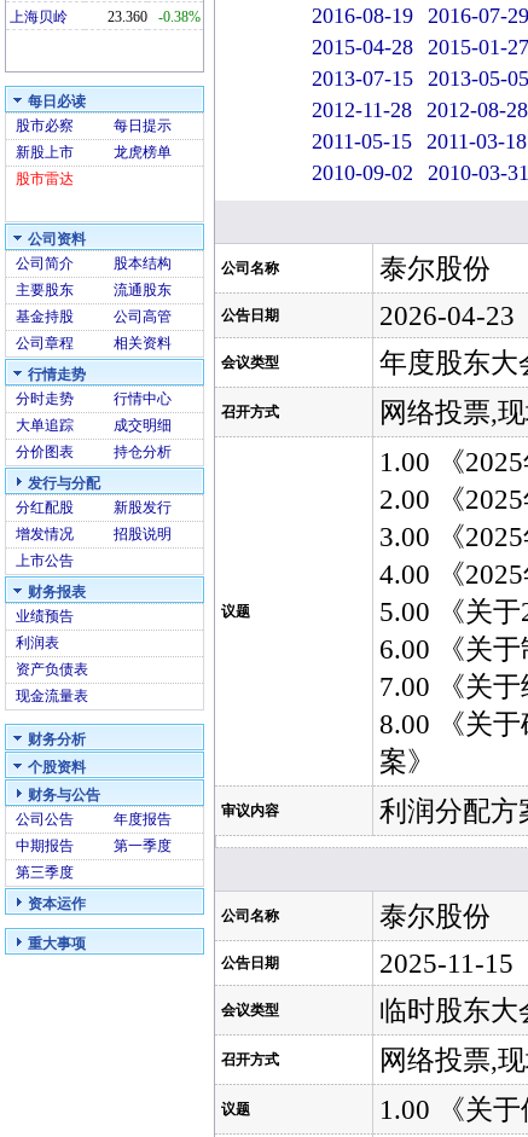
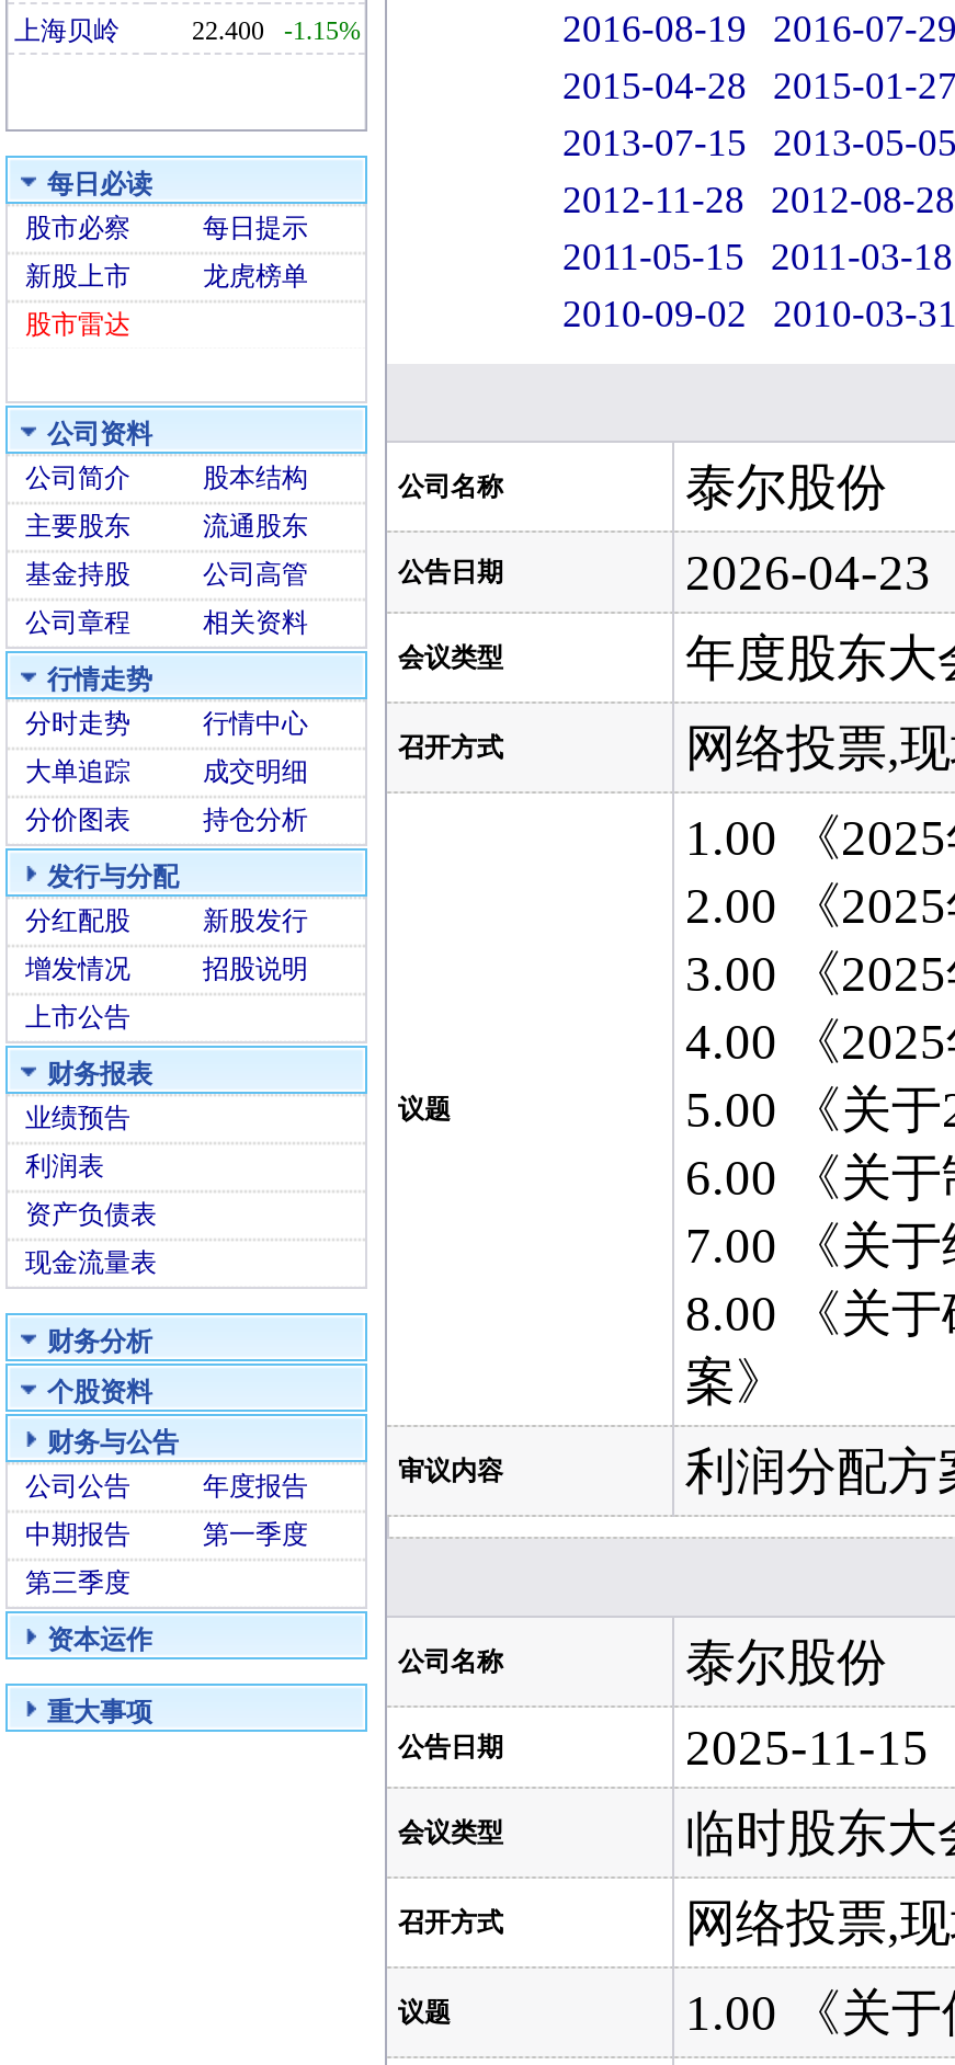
[108,8,147,25] 23.360 -> [192,15,264,46] 22.400
[158,8,201,25] -0.38% -> [284,15,361,46] -1.15%

